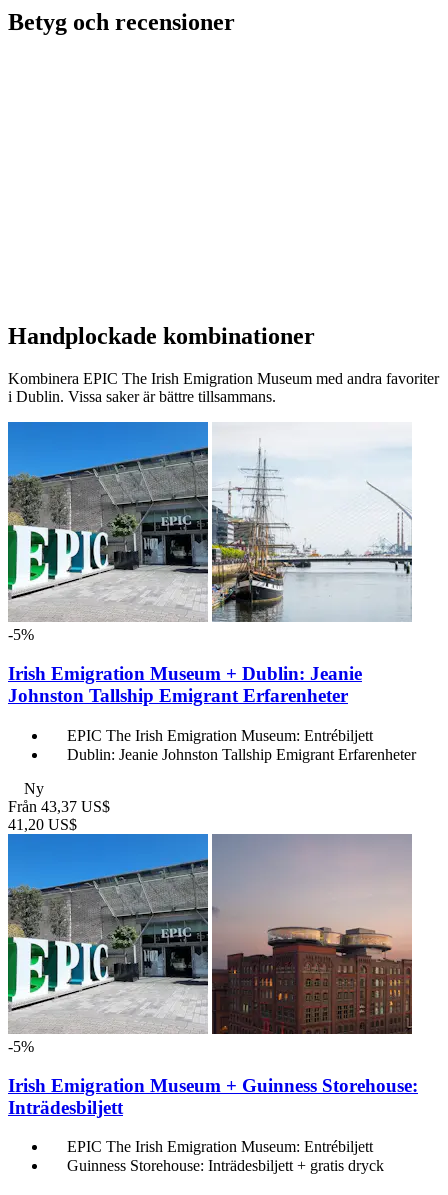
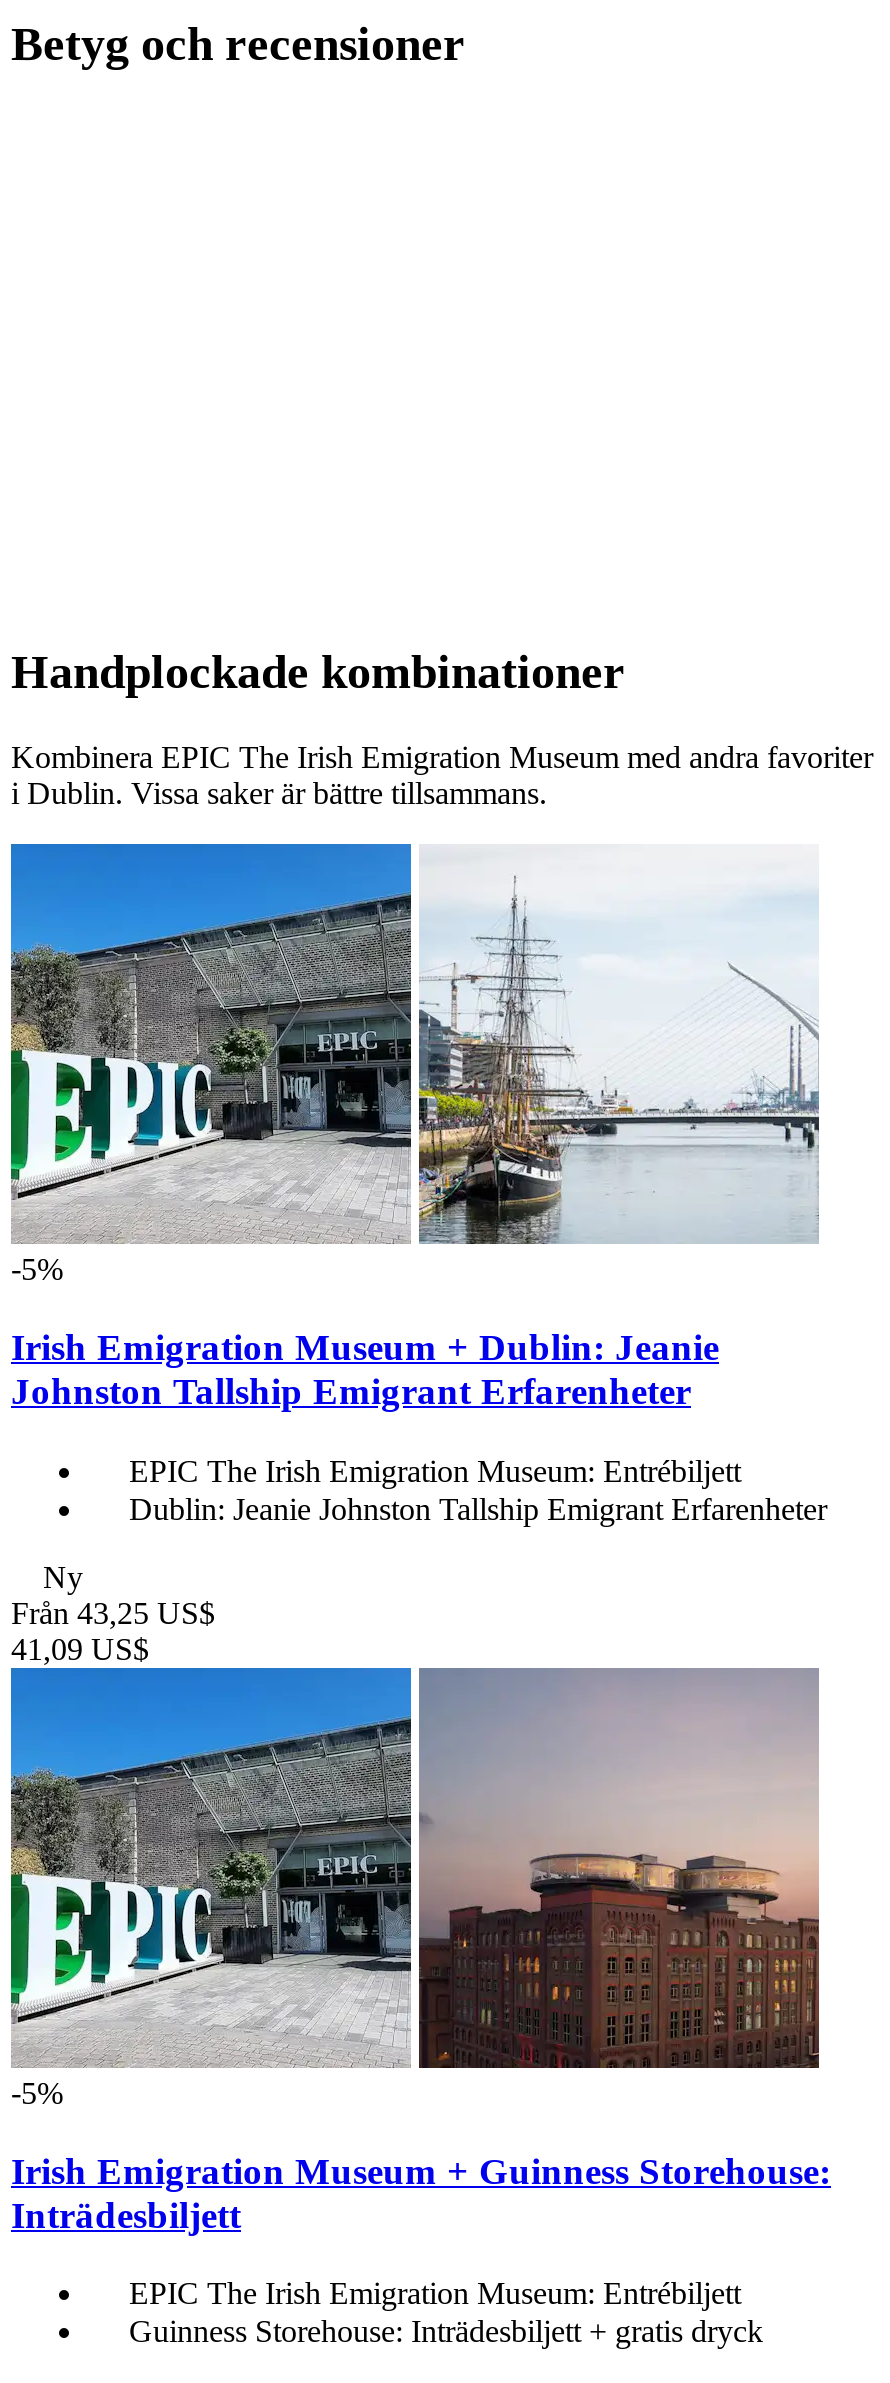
[8,798,110,815] Från 43,37 US$ -> [11,1596,215,1630] Från 43,25 US$
[8,816,77,833] 41,20 US$ -> [11,1632,149,1666] 41,09 US$

